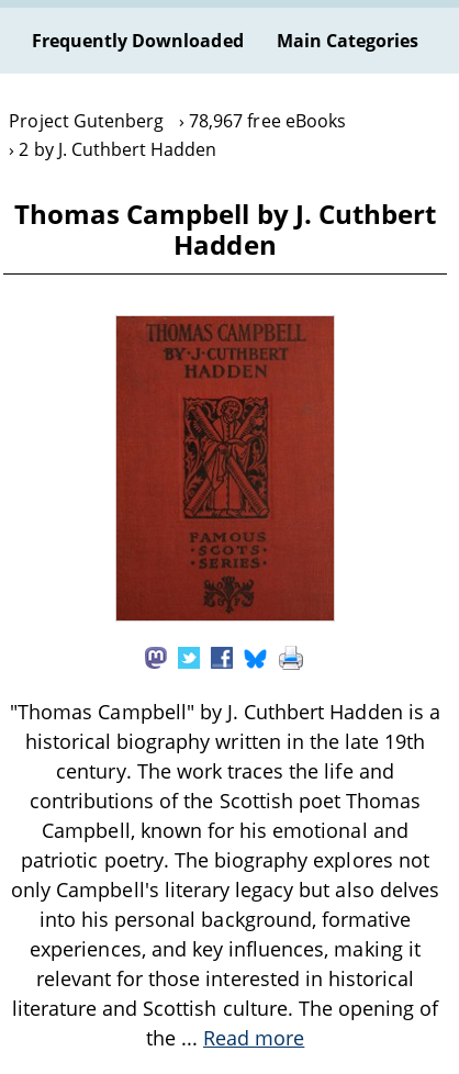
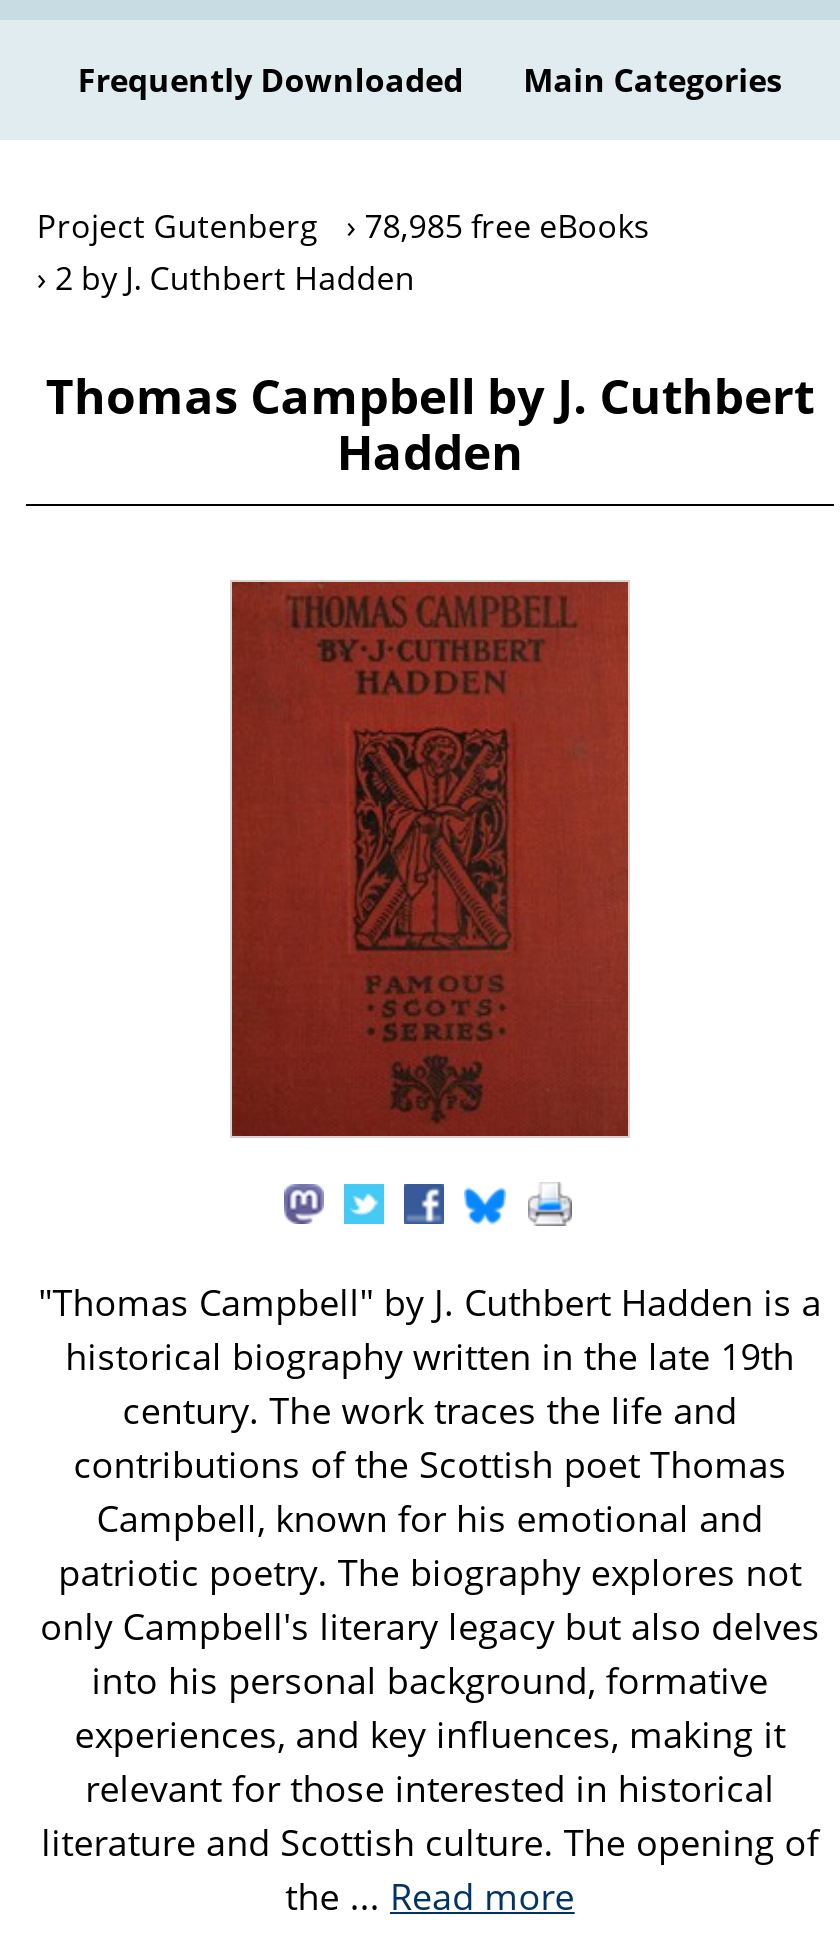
[9,109,346,133] Project Gutenberg 78,967 free eBooks -> [37,204,650,248] Project Gutenberg 78,985 free eBooks

